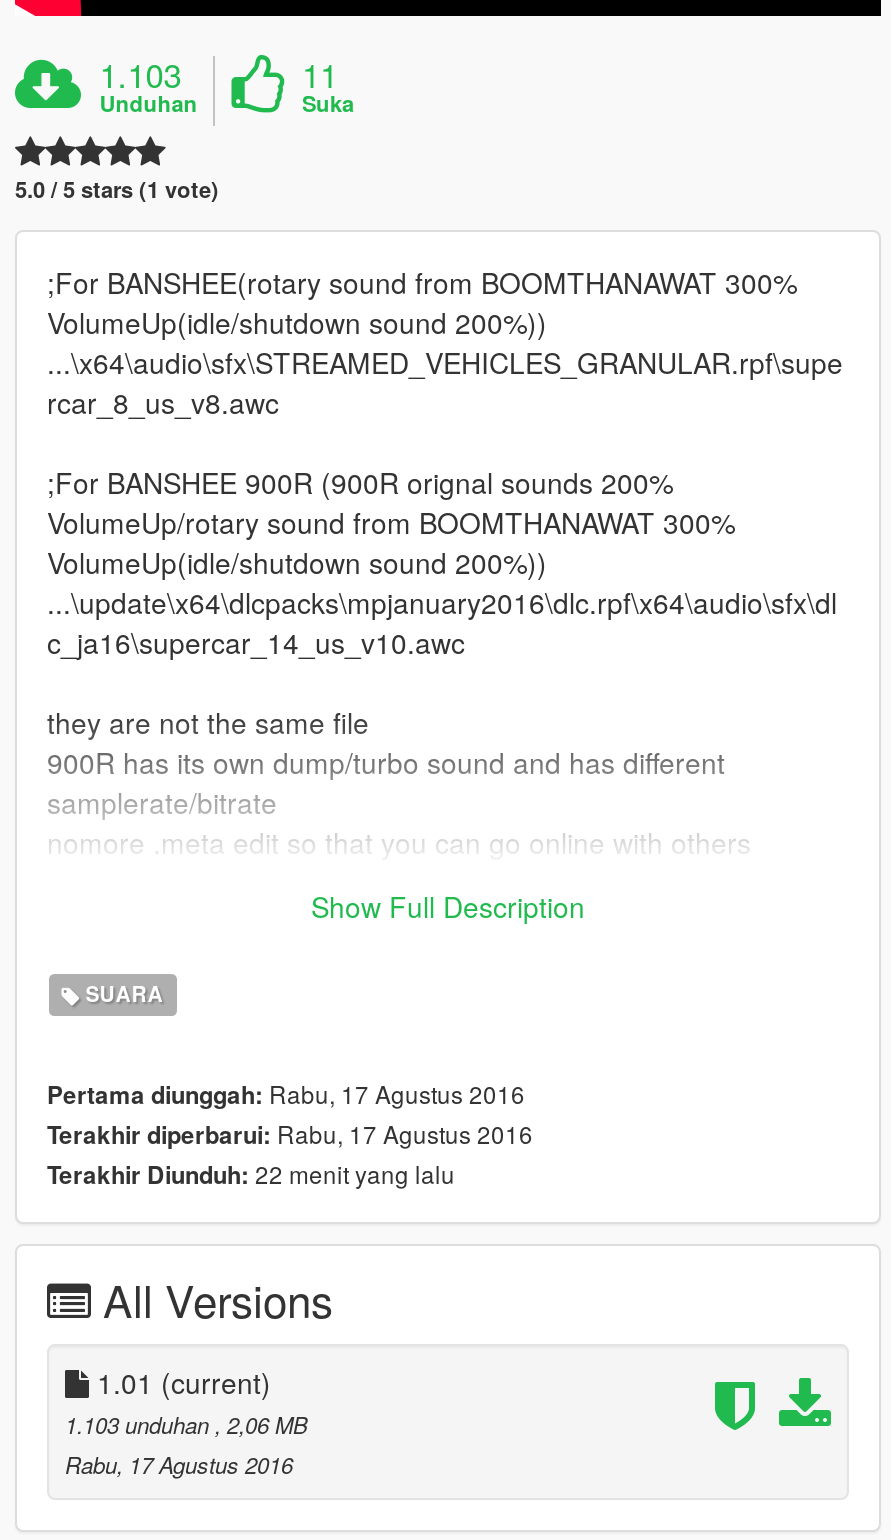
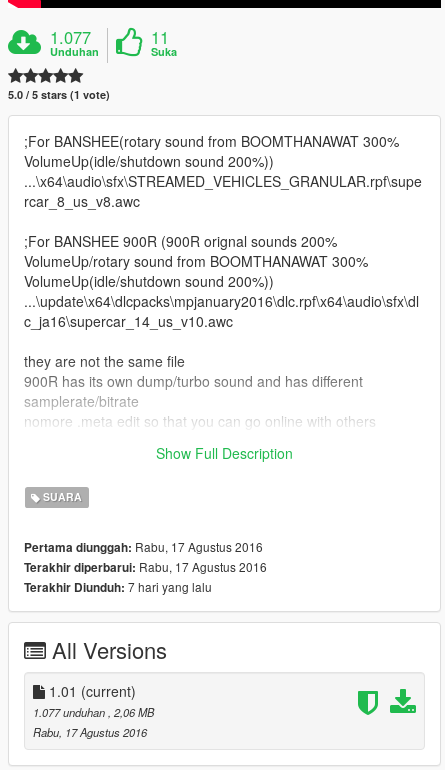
[99,49,181,97] 1.103 -> [50,25,91,49] 1.077
[47,1155,455,1191] Terakhir Diunduh: 22 menit yang lalu -> [24,578,212,596] Terakhir Diunduh: 7 hari yang lalu
[65,1407,307,1439] 1.103 unduhan, 2,06 MB -> [33,704,154,720] 1.077 unduhan, 2,06 MB

